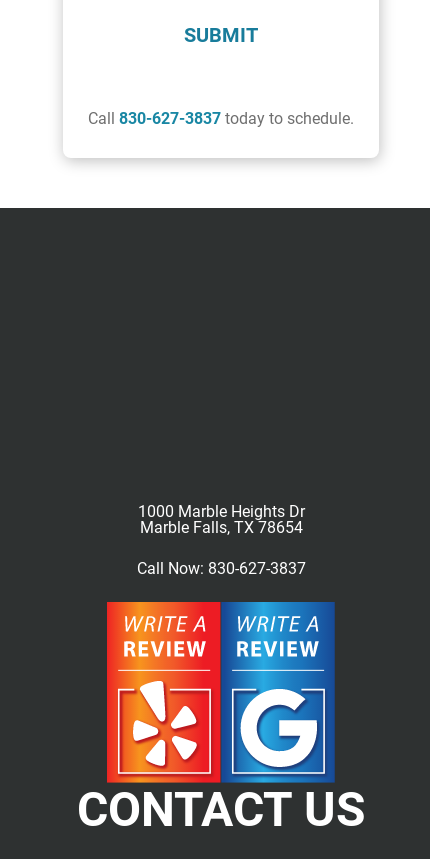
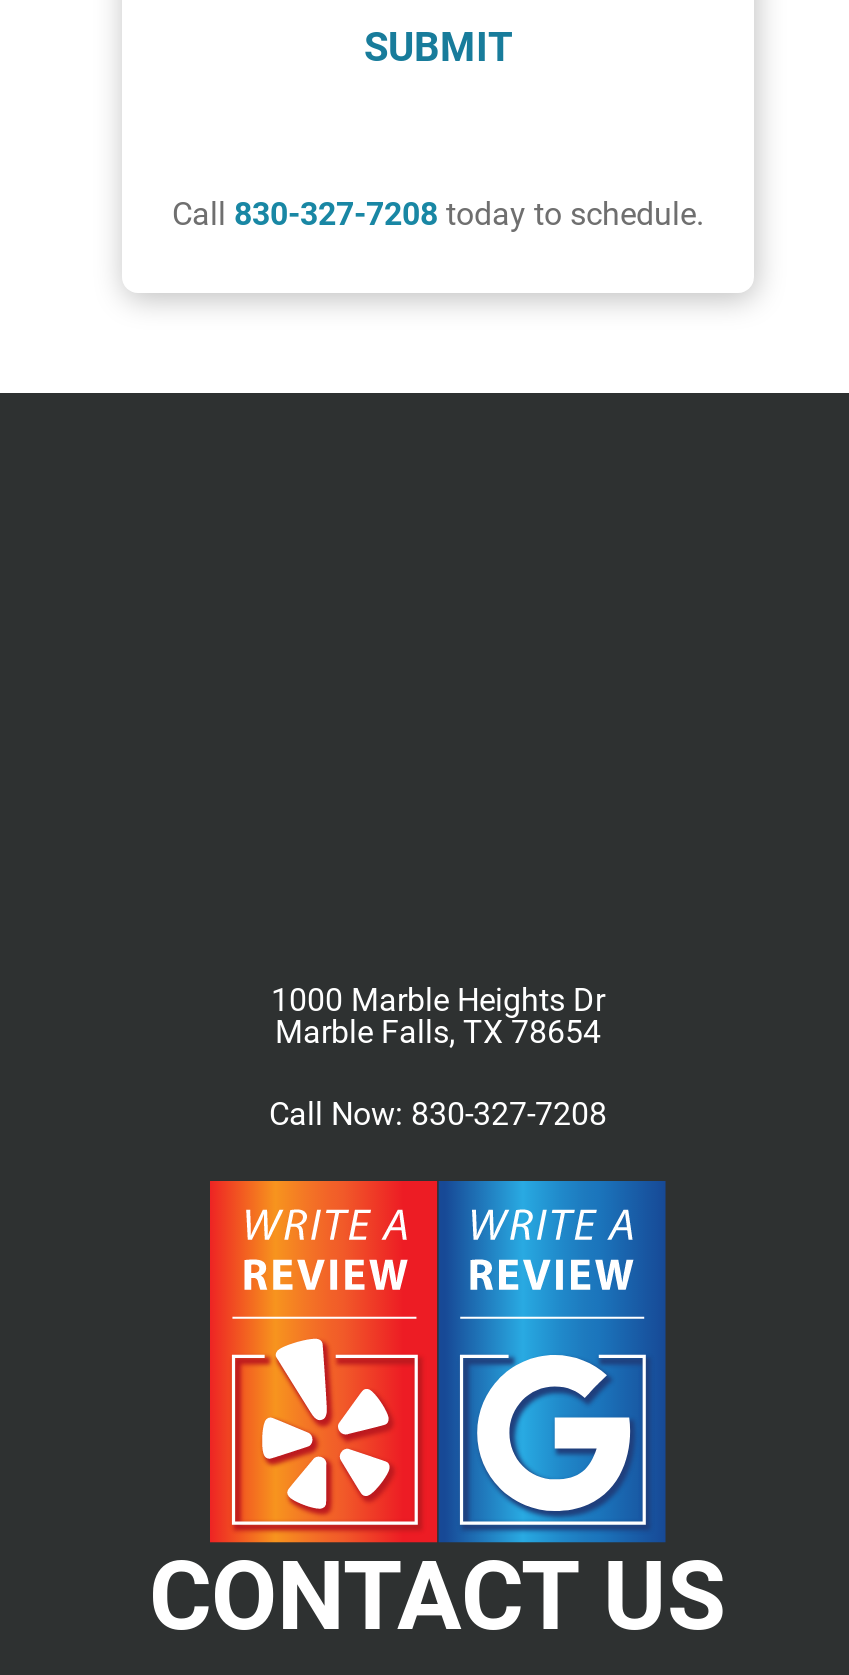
[88,109,354,128] Call 830-627-3837 today to schedule. -> [172,195,704,233] Call 830-327-7208 today to schedule.
[136,559,305,578] Call Now: 830-627-3837 -> [269,1096,607,1134] Call Now: 830-327-7208

